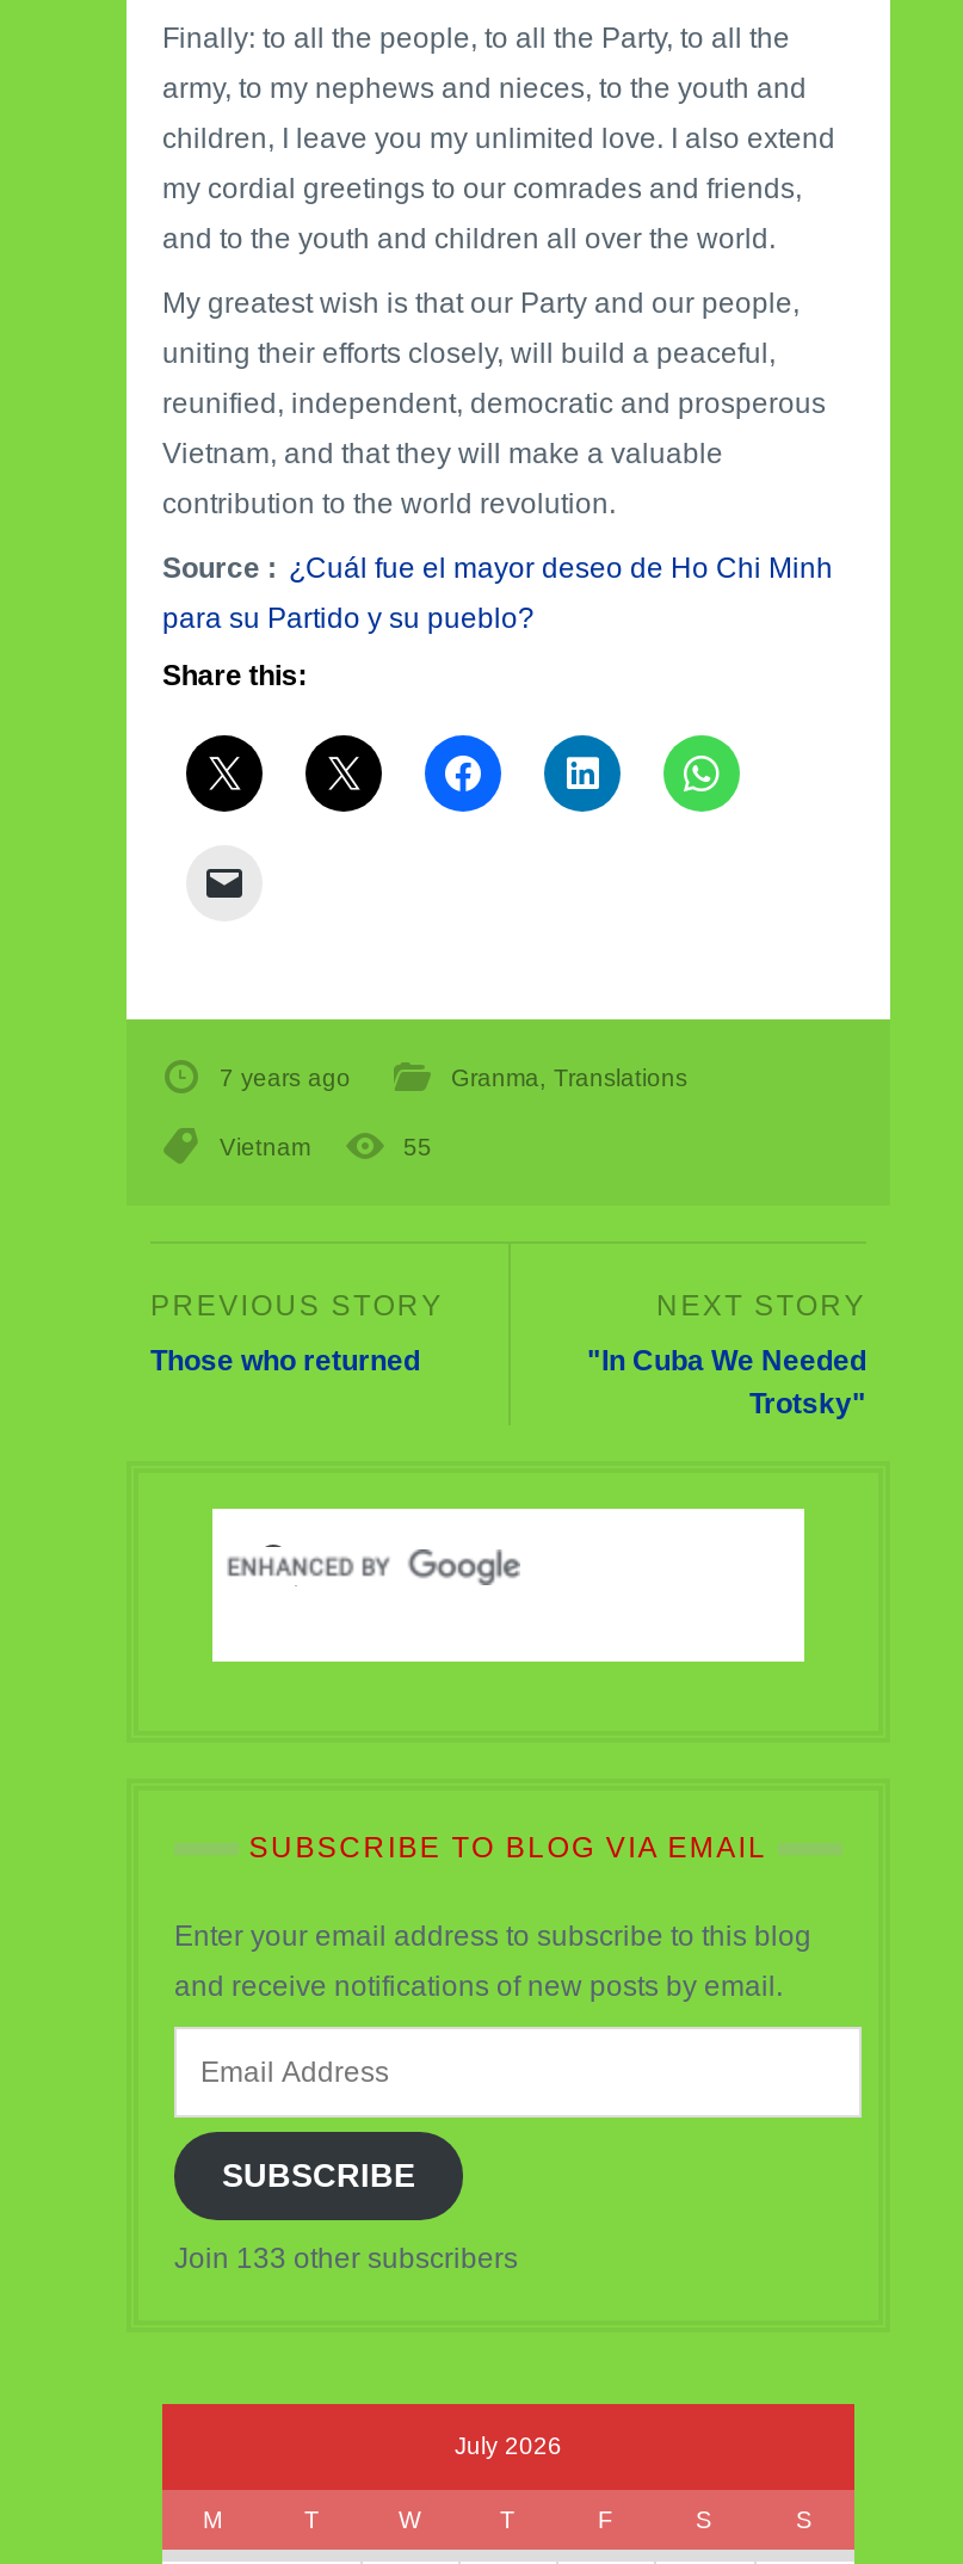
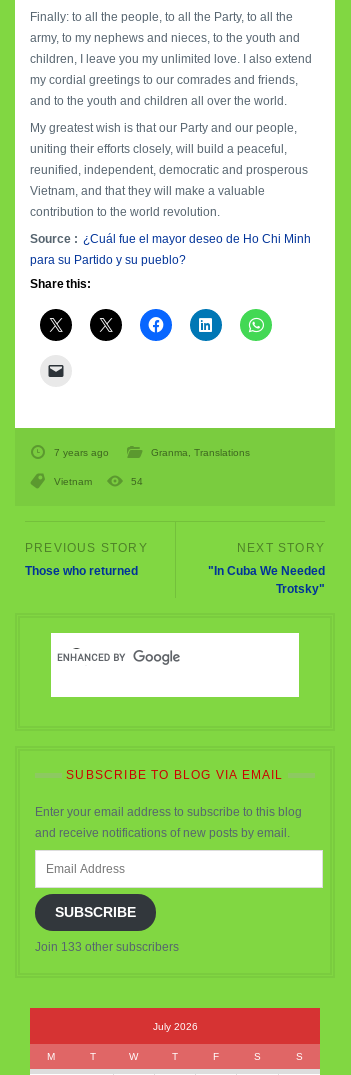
[403,1135,432,1161] 55 -> [131,476,143,487] 54

